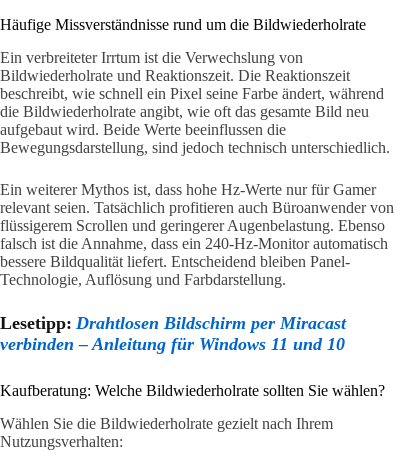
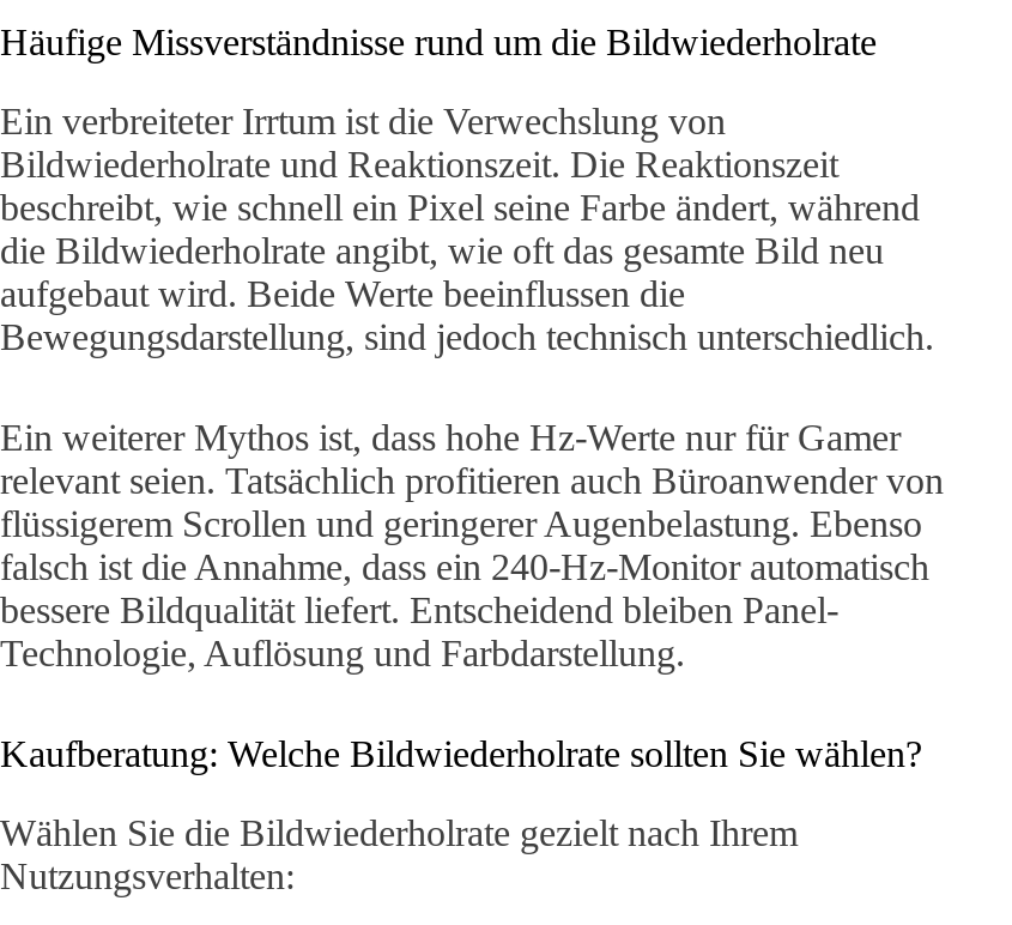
[0,313,346,354] Lesetipp: Drahtlosen Bildschirm per Miracast | verbinden – Anleitung für Windows 11 und 10 -> none

